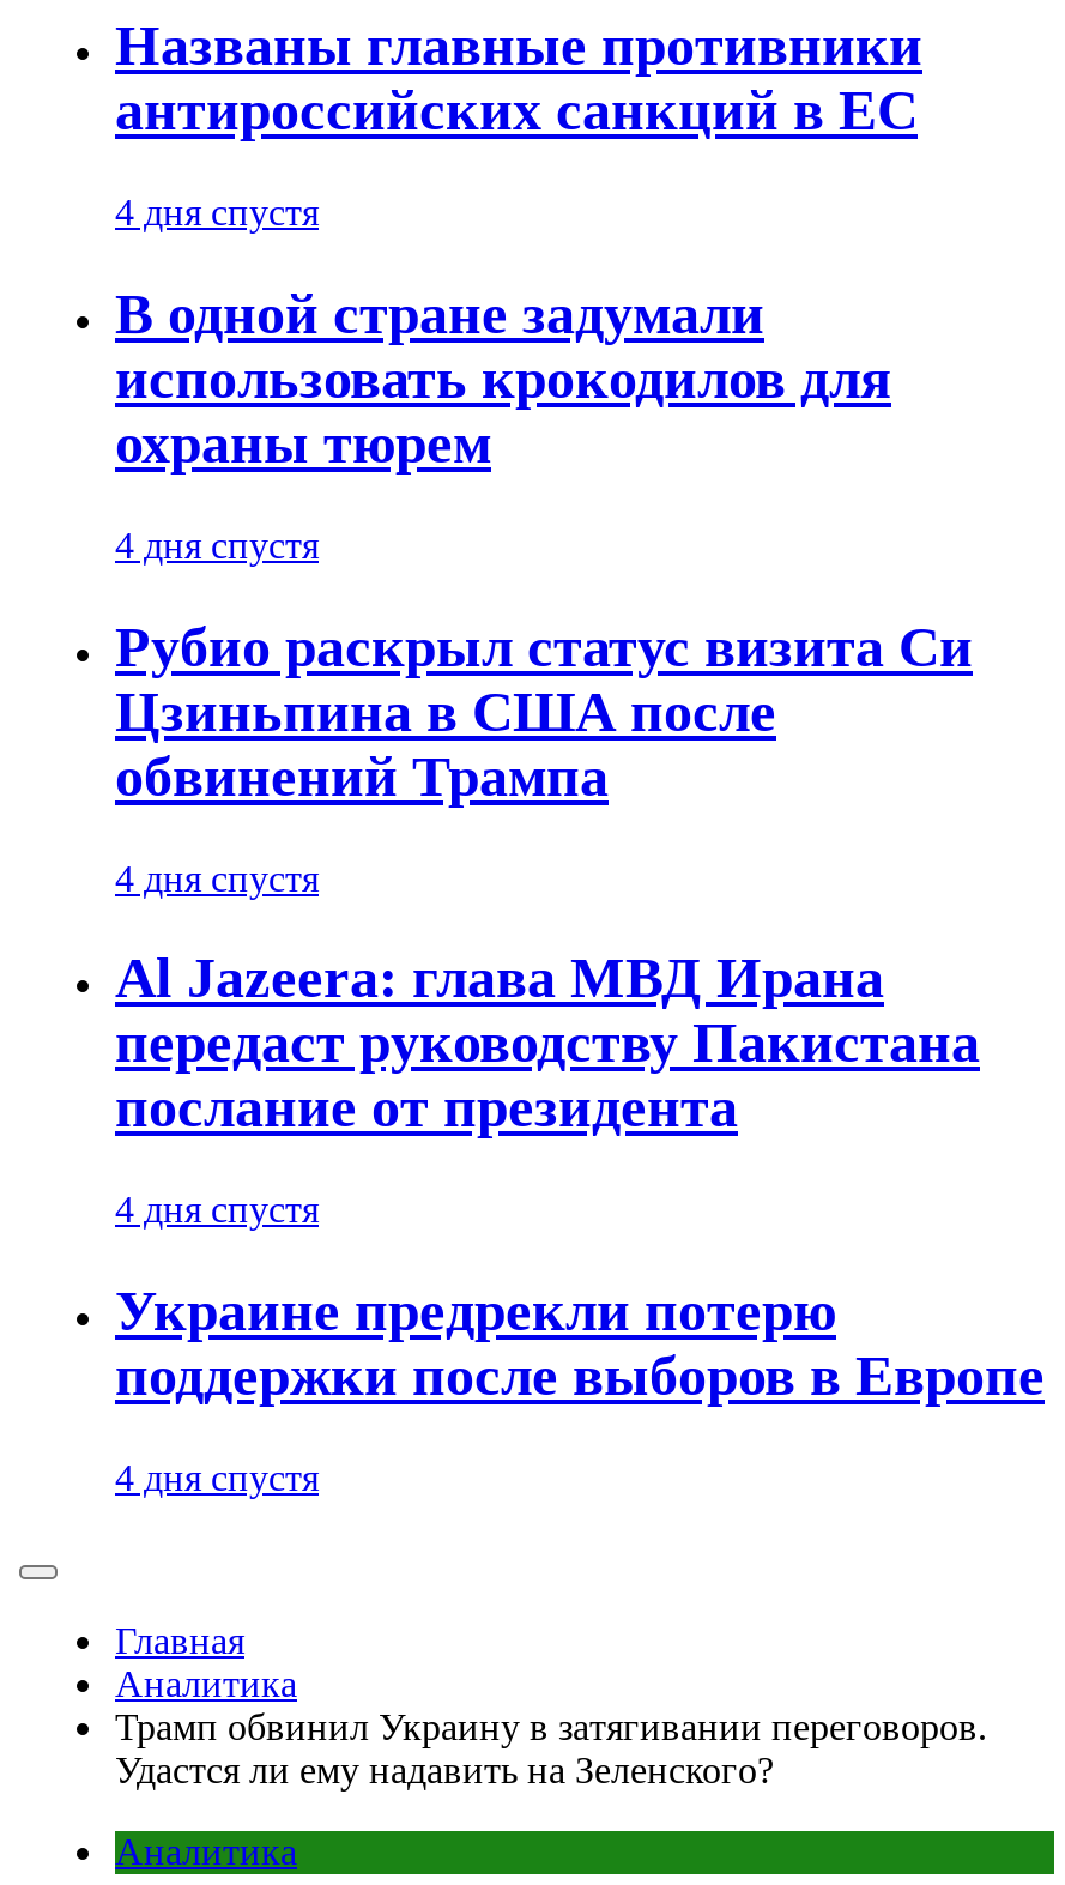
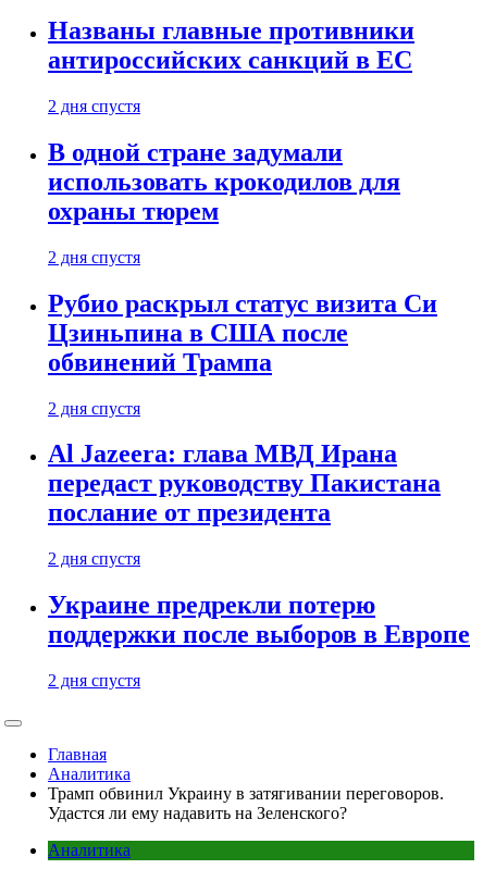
[115,191,319,232] 4 дня спустя -> [48,97,140,115] 2 дня спустя
[115,524,319,565] 4 дня спустя -> [48,248,140,266] 2 дня спустя
[115,857,319,898] 4 дня спустя -> [48,399,140,417] 2 дня спустя
[115,1190,319,1230] 4 дня спустя -> [48,550,140,568] 2 дня спустя
[115,1458,319,1498] 4 дня спустя -> [48,671,140,690] 2 дня спустя

